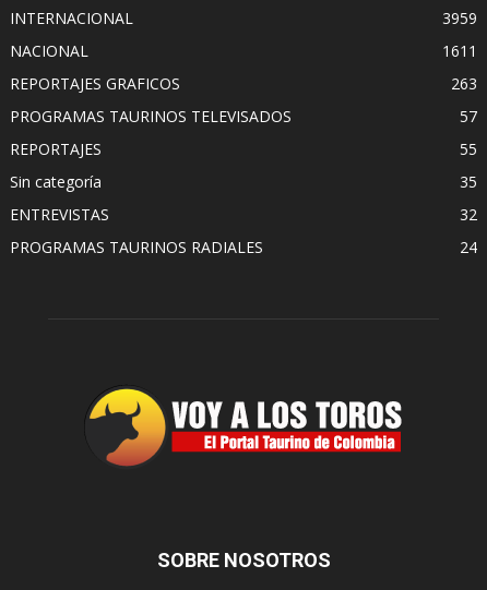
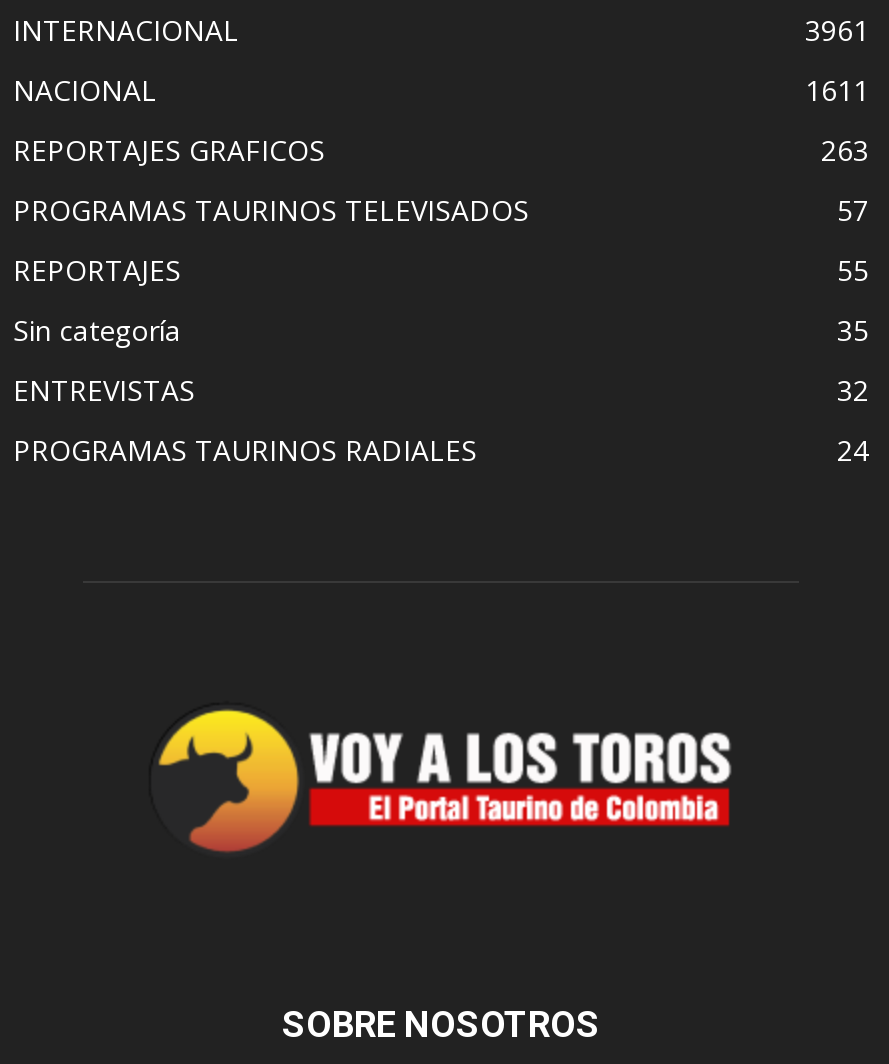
[442,8,477,29] 3959 -> [805,11,869,49] 3961

